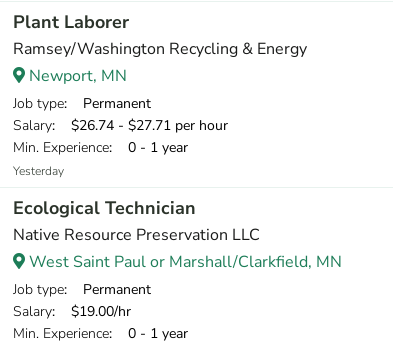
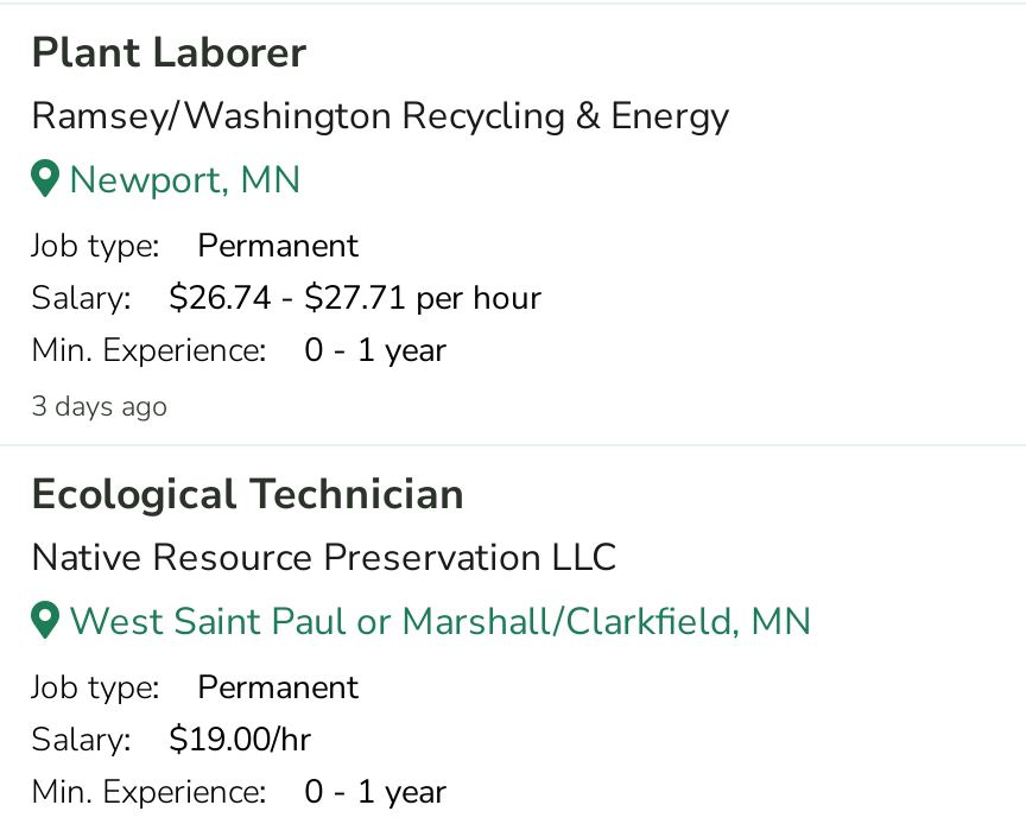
[13,163,64,179] Yesterday -> [31,387,169,425] 3 days ago

